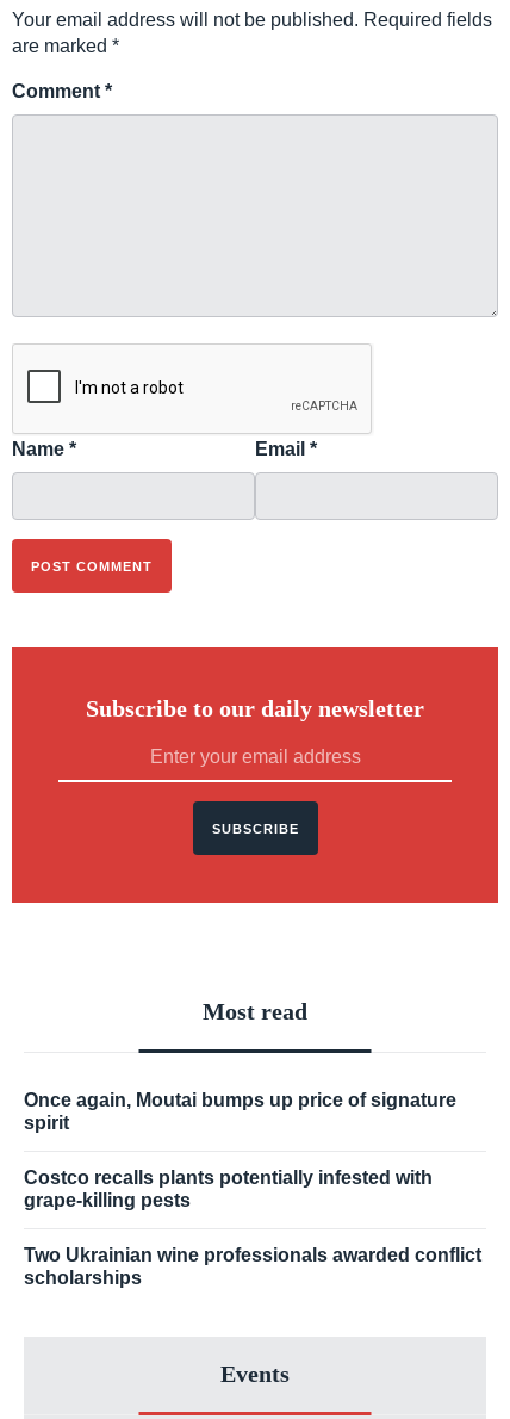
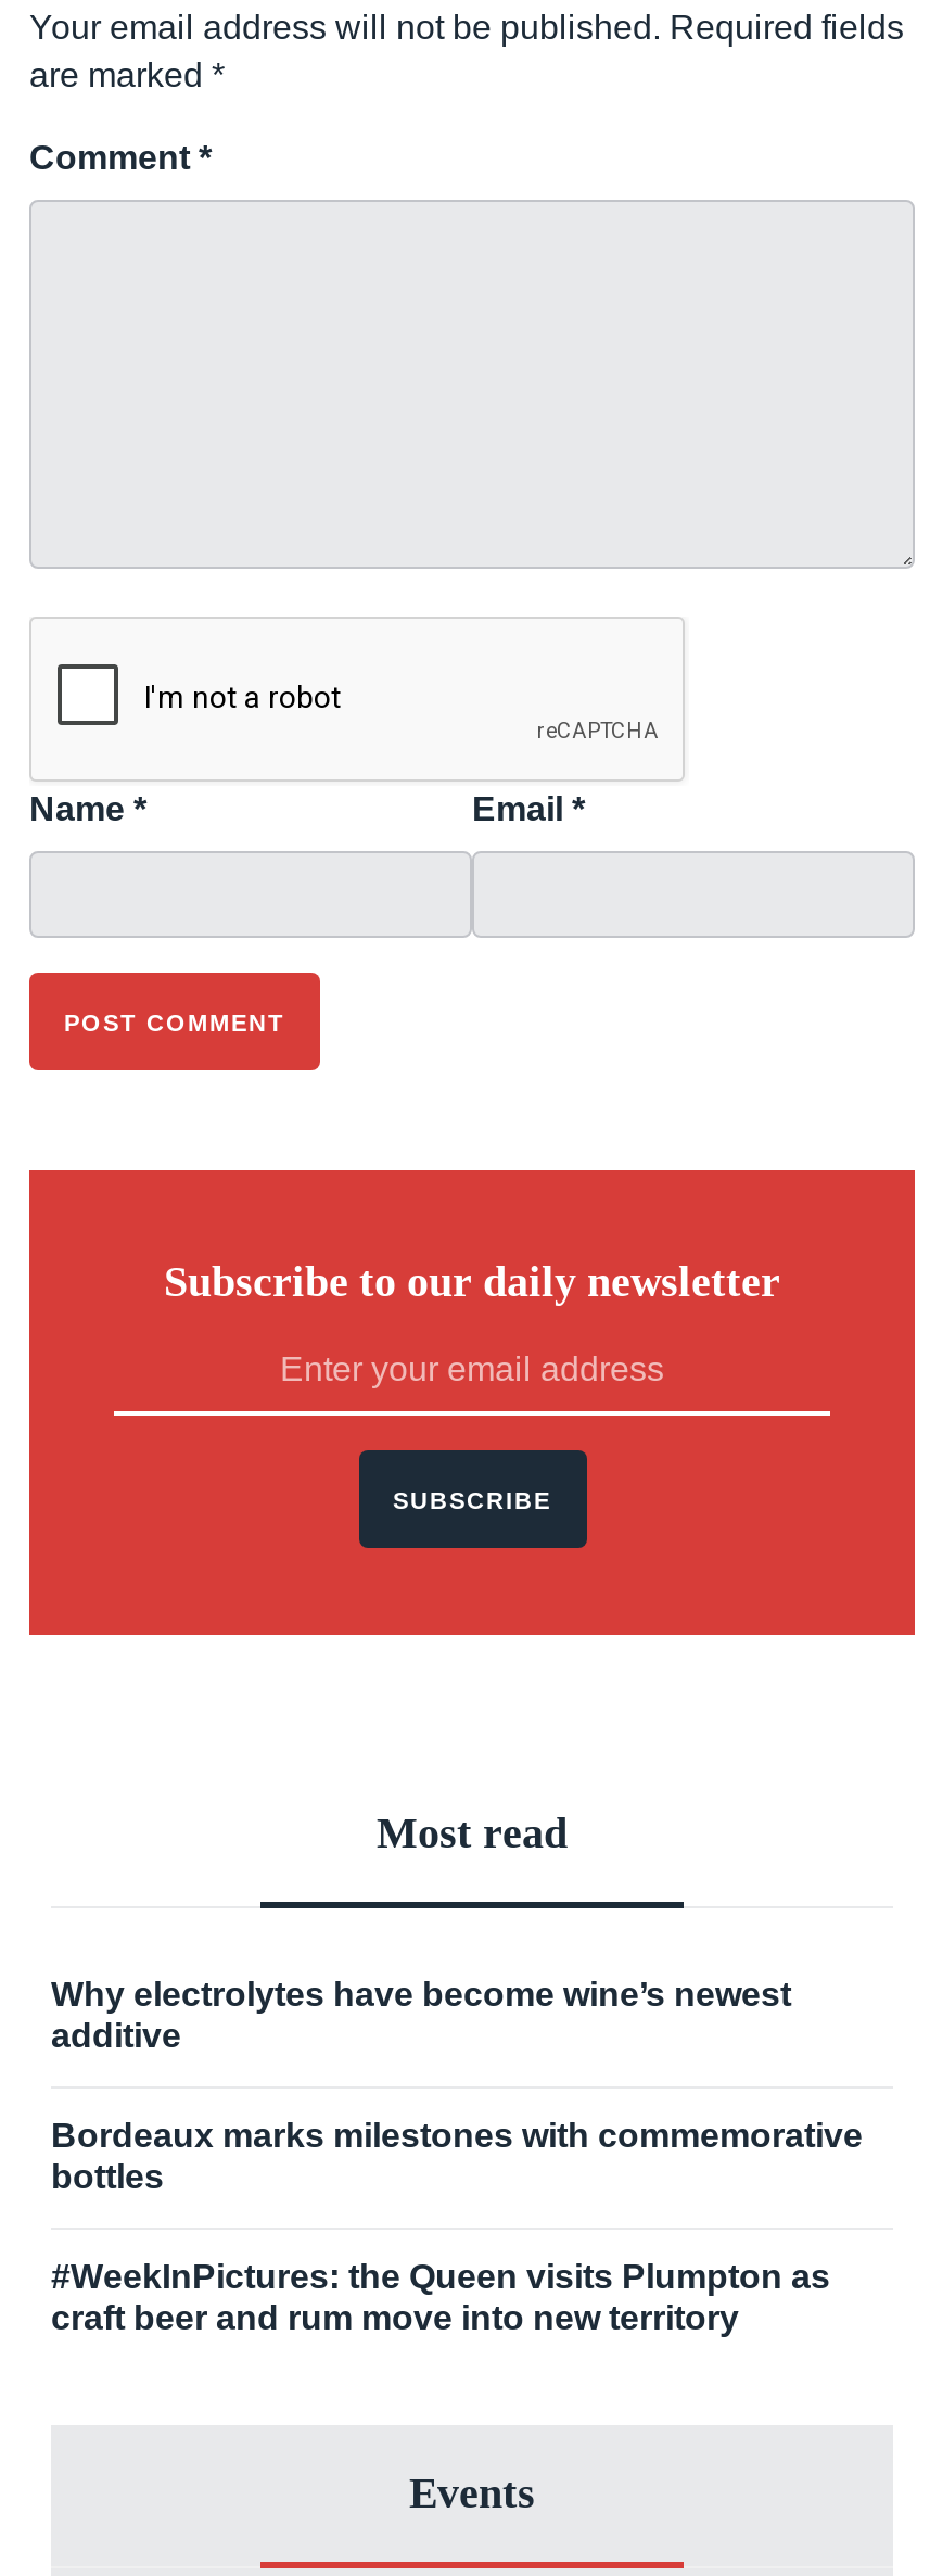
[24,1090,456,1133] Once again, Moutai bumps up price of signature | spirit -> [51,1976,791,2055] Why electrolytes have become wine’s newest | additive
[24,1168,433,1211] Costco recalls plants potentially infested with | grape-killing pests -> [51,2117,863,2196] Bordeaux marks milestones with commemorative | bottles
[24,1245,481,1288] Two Ukrainian wine professionals awarded conflict | scholarships -> [51,2259,830,2337] #WeekInPictures: the Queen visits Plumpton as | craft beer and rum move into new territory

